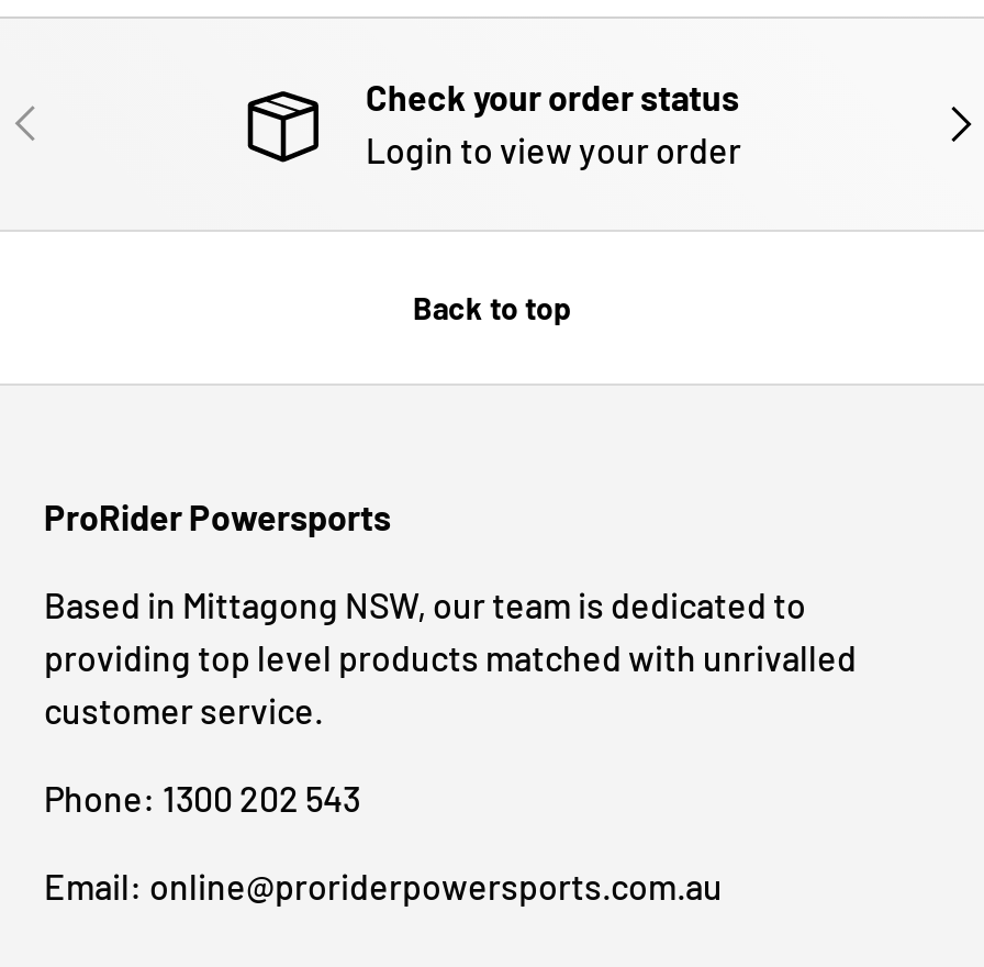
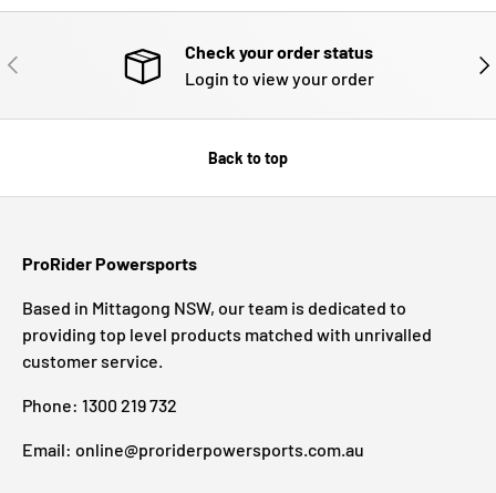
[44,776,360,818] Phone: 1300 202 543 -> [22,394,177,415] Phone: 1300 219 732

